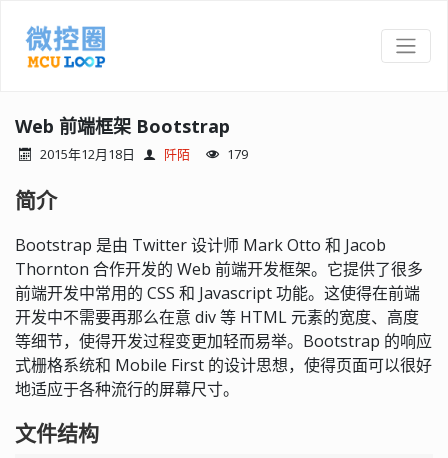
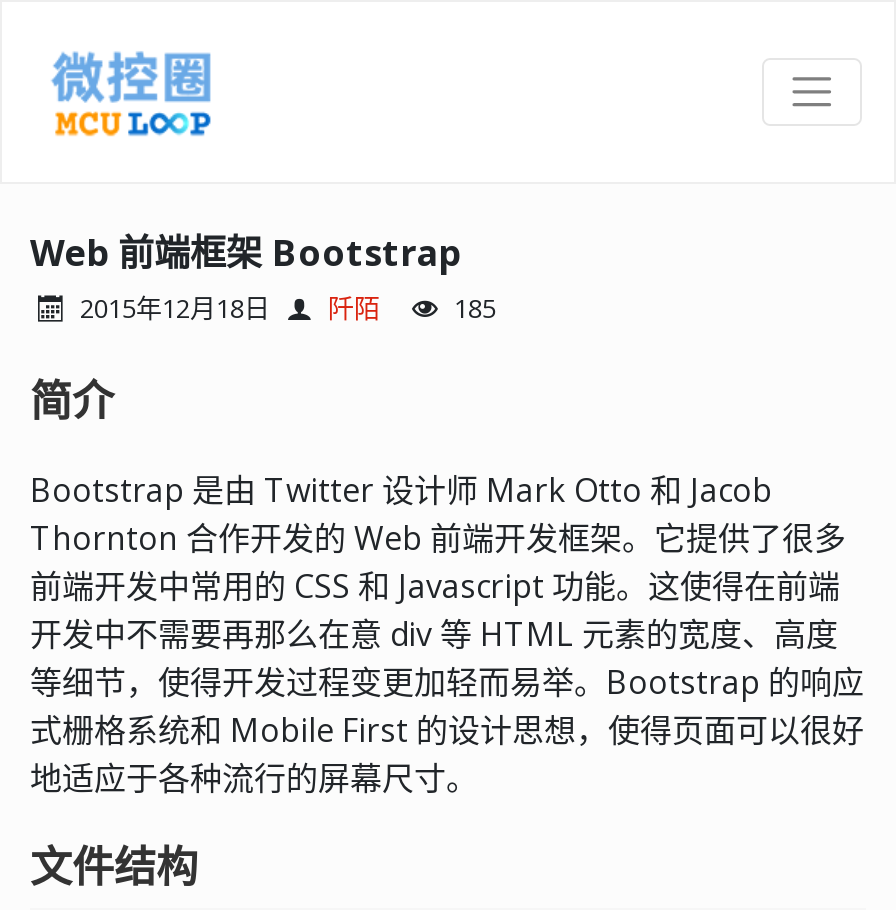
[227,145,248,163] 179 -> [454,290,496,326] 185

